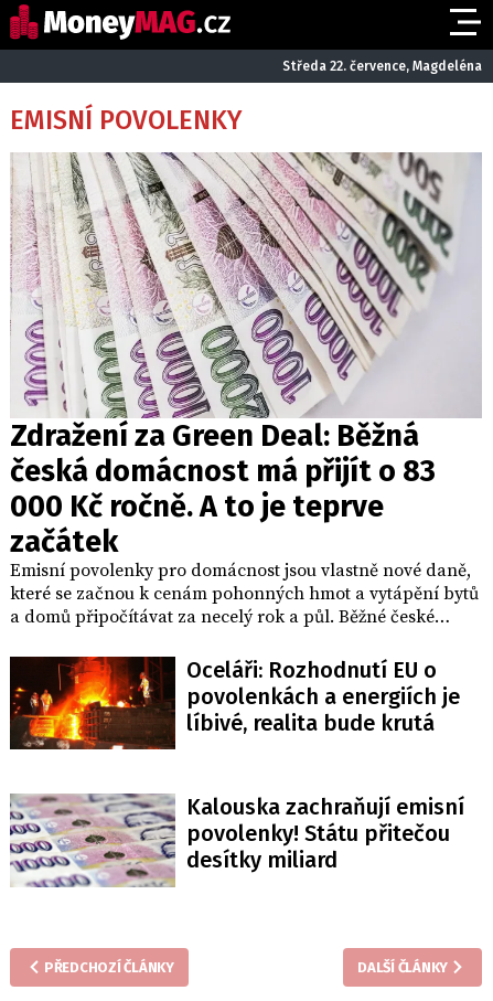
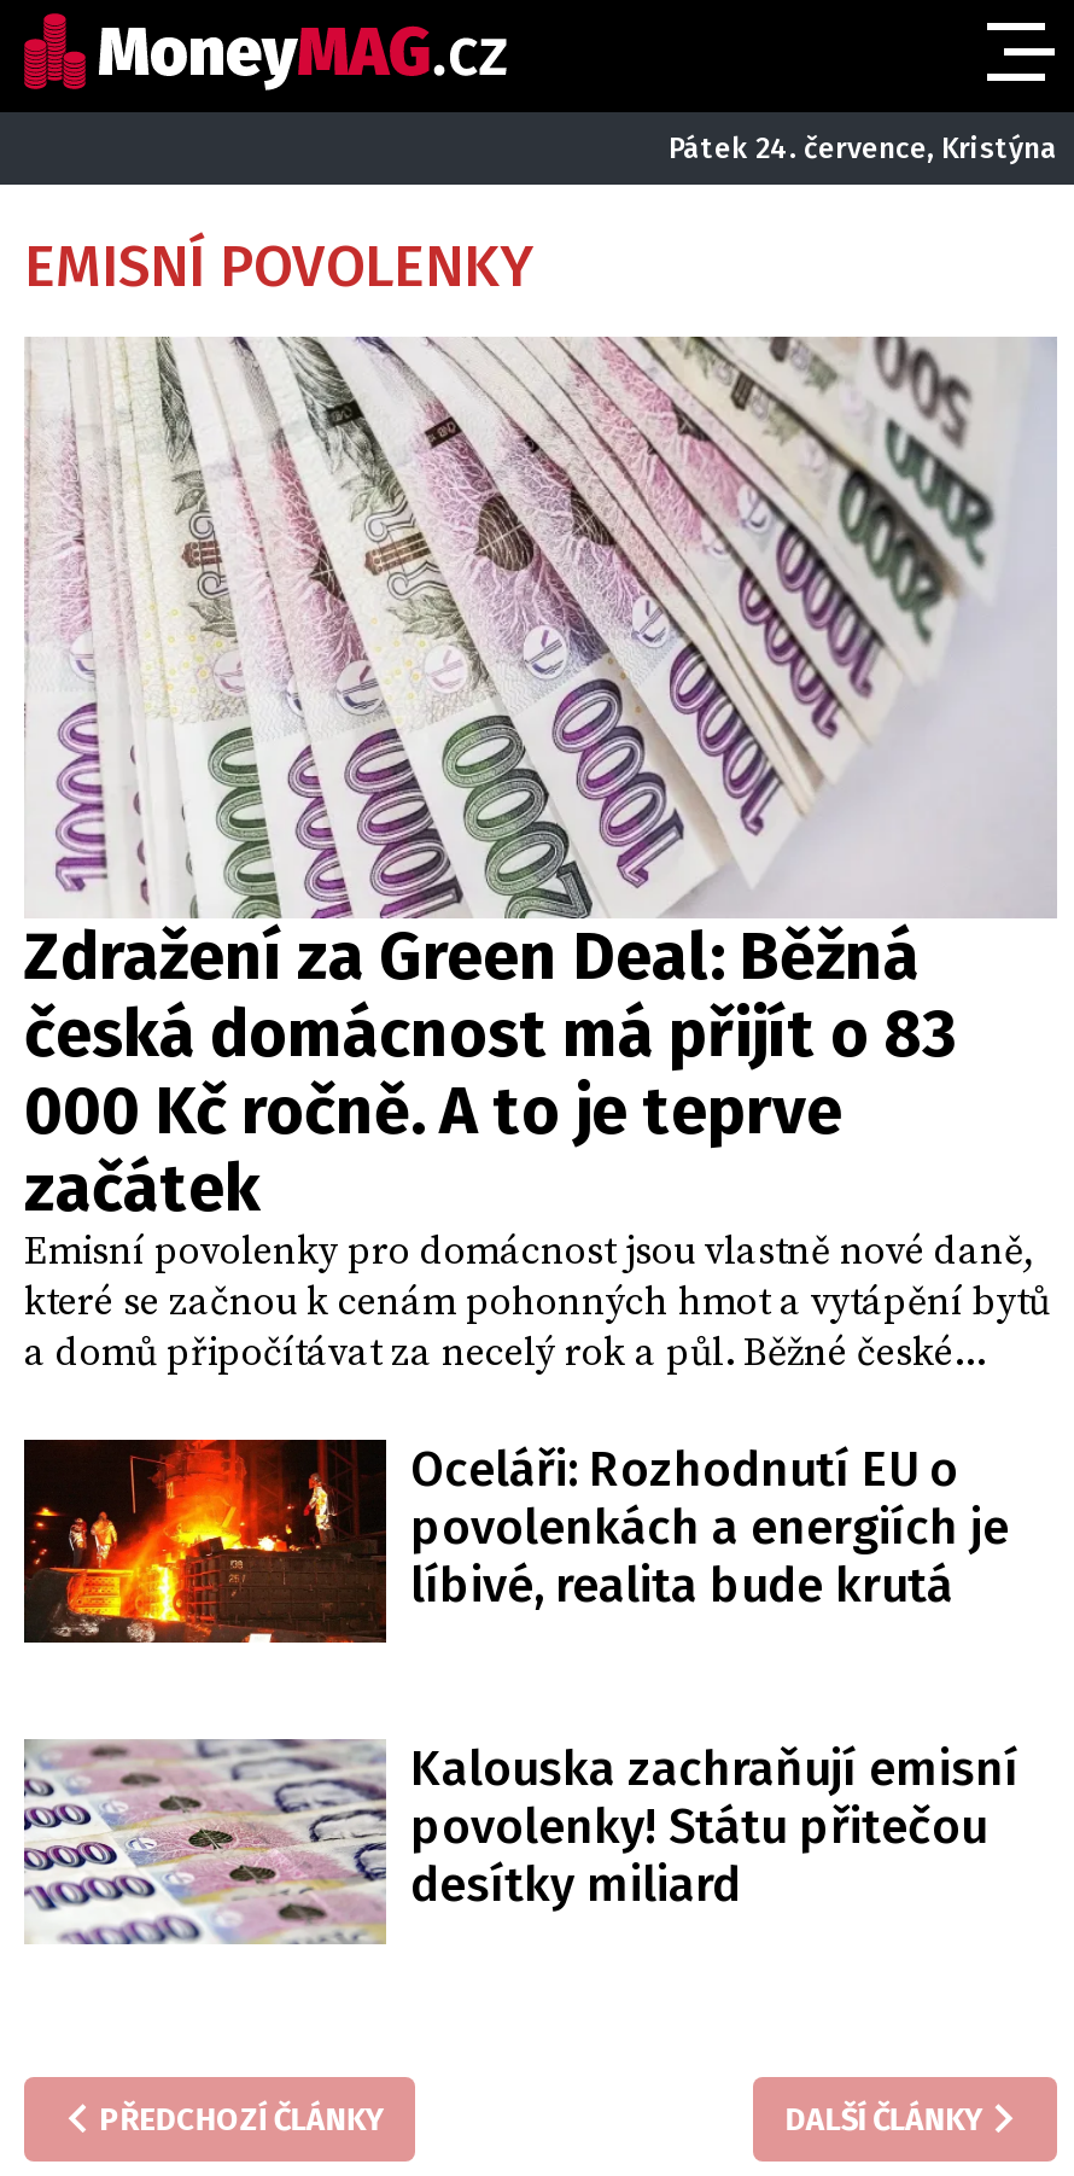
[282,58,482,73] Středa 22. července, Magdeléna -> [669,130,1057,164] Pátek 24. července, Kristýna

